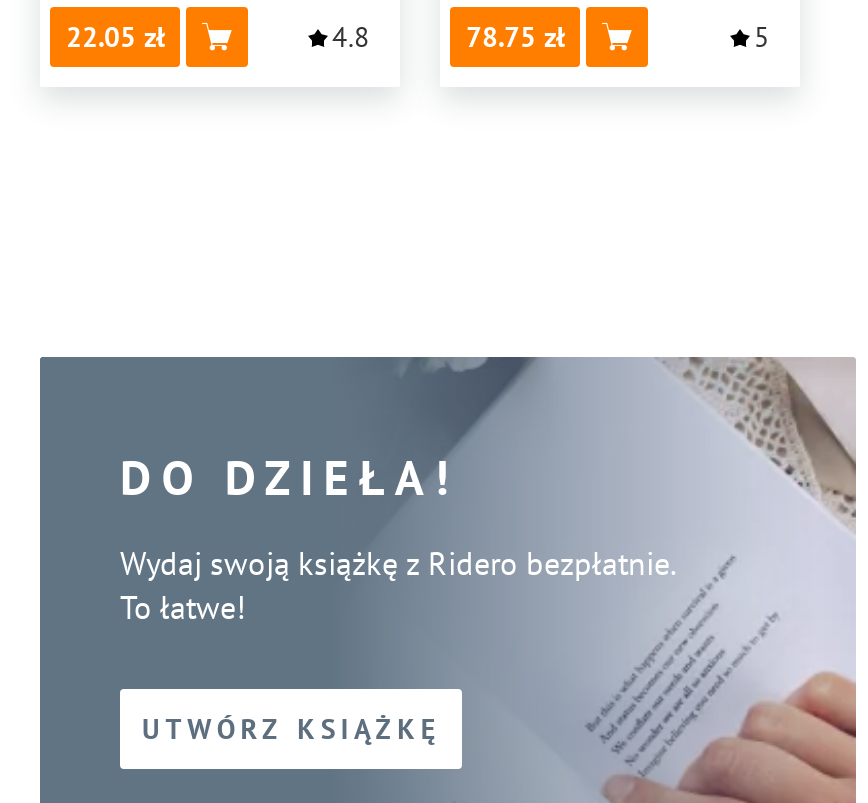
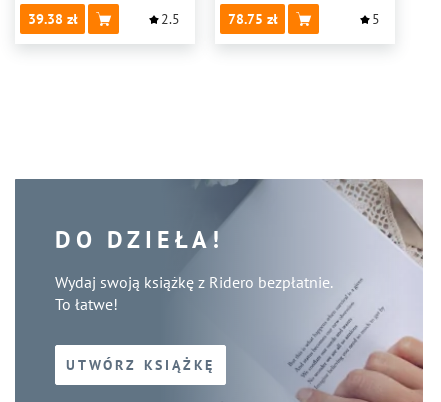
[66,19,370,55] 22.05 | 4.8 -> [28,10,180,28] 39.38 | 2.5

